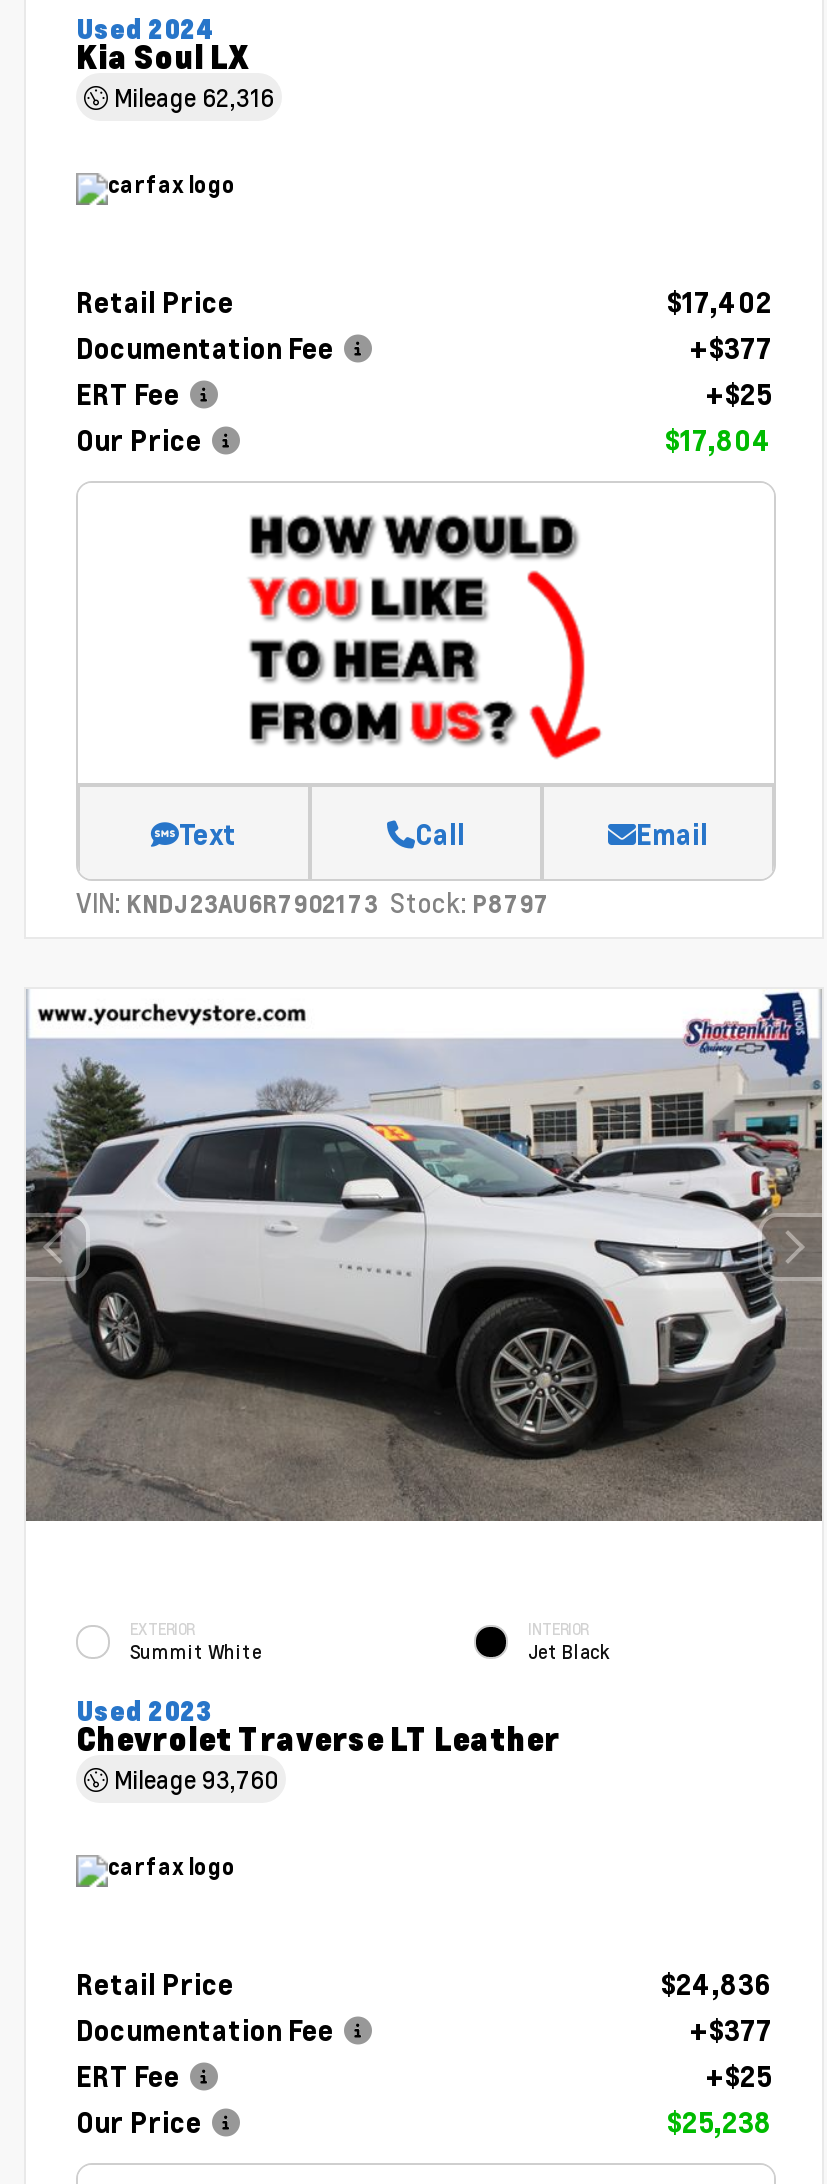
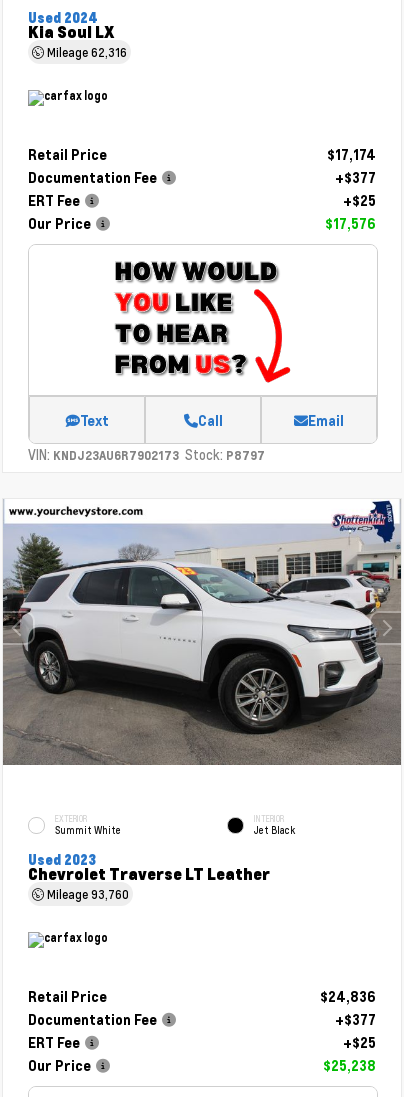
[666,283,772,317] $17,402 -> [327,145,376,162] $17,174
[664,421,772,455] $17,804 -> [325,214,376,231] $17,576

